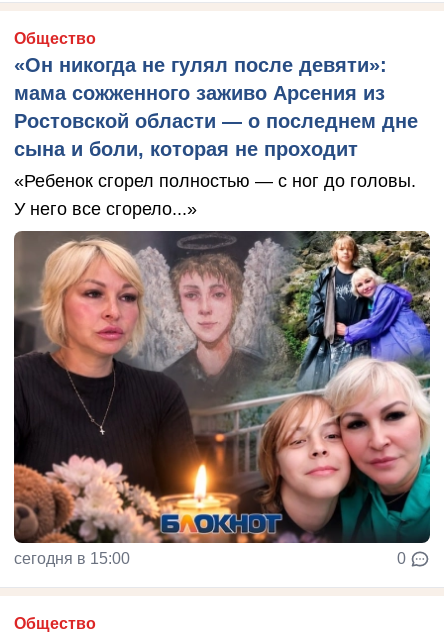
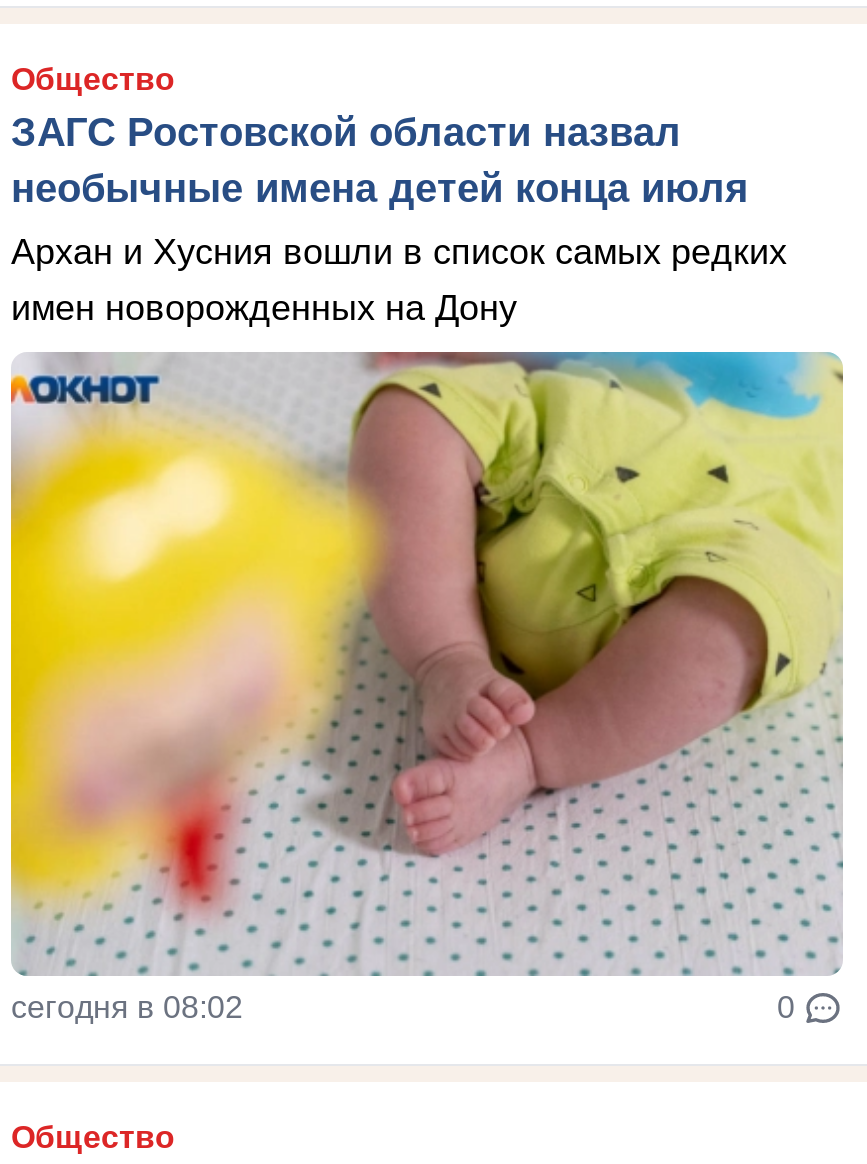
[14,54,418,160] «Он никогда не гулял после девяти»: | мама сожженного заживо Арсения из | Ростовской области — о последнем дне | сына и боли, которая не проходит -> [11,110,749,210] ЗАГС Ростовской области назвал | необычные имена детей конца июля
[14,171,416,219] «Ребенок сгорел полностью — с ног до головы. | У него все сгорело...» -> [11,232,787,328] Архан и Хусния вошли в список самых редких | имен новорожденных на Дону
[13,230,431,567] [image] | сегодня в 15:00 -> [9,400,843,1024] [image] | сегодня в 08:02

